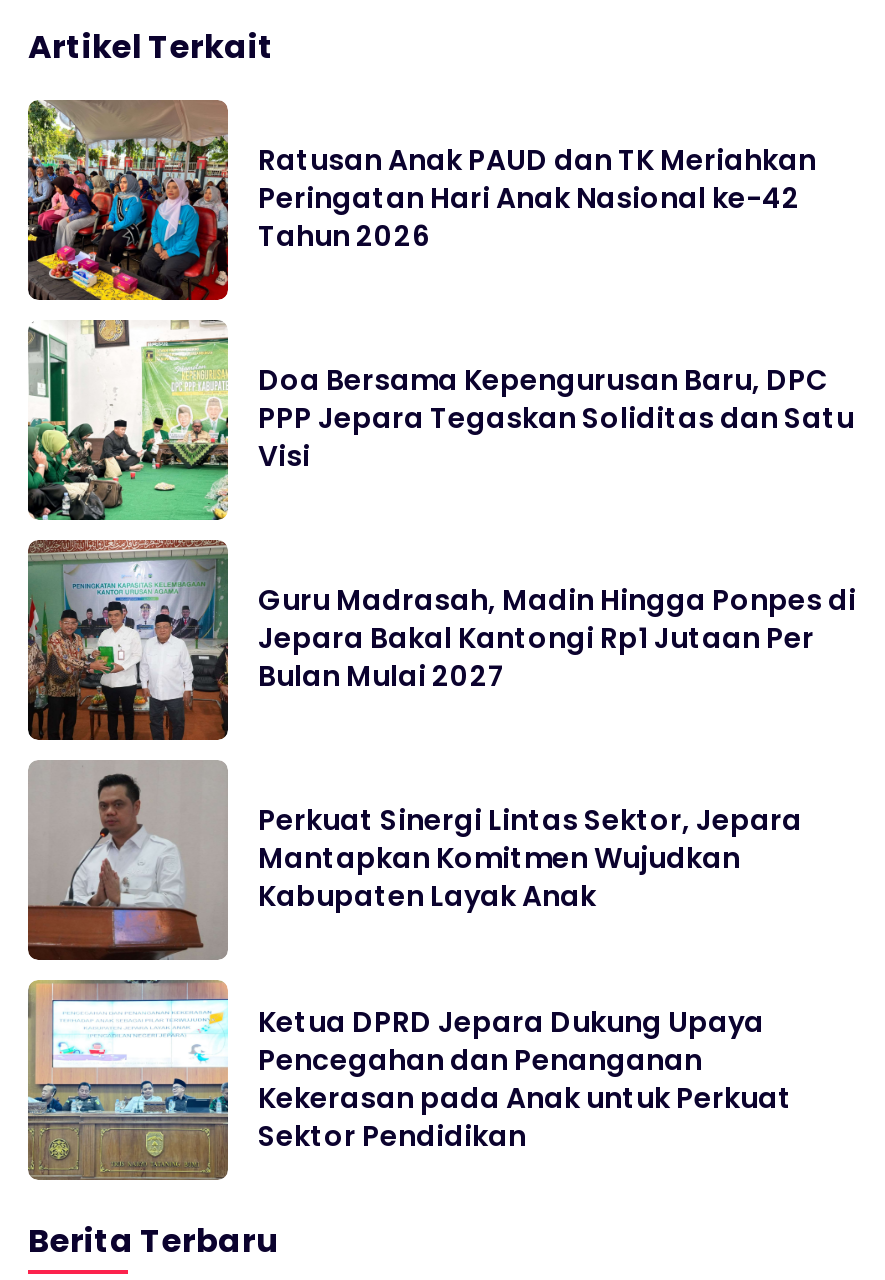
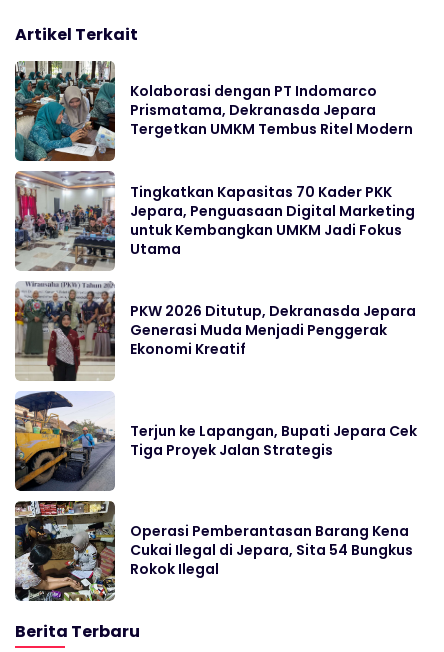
[26,98,816,302] [image] | Ratusan Anak PAUD dan TK Meriahkan | Peringatan Hari Anak Nasional ke-42 | Tahun 2026 -> [14,60,413,162] [image] | Kolaborasi dengan PT Indomarco | Prismatama, Dekranasda Jepara | Tergetkan UMKM Tembus Ritel Modern
[26,320,854,522] [image] | Doa Bersama Kepengurusan Baru, DPC | PPP Jepara Tegaskan Soliditas dan Satu | Visi -> [14,170,415,272] [image] | Tingkatkan Kapasitas 70 Kader PKK | Jepara, Penguasaan Digital Marketing | untuk Kembangkan UMKM Jadi Fokus | Utama
[26,538,856,742] [image] | Guru Madrasah, Madin Hingga Ponpes di | Jepara Bakal Kantongi Rp1 Jutaan Per | Bulan Mulai 2027 -> [14,281,416,381] [image] | PKW 2026 Ditutup, Dekranasda Jepara | Generasi Muda Menjadi Penggerak | Ekonomi Kreatif
[26,760,802,960] [image] | Perkuat Sinergi Lintas Sektor, Jepara | Mantapkan Komitmen Wujudkan | Kabupaten Layak Anak -> [14,391,417,491] [image] | Terjun ke Lapangan, Bupati Jepara Cek | Tiga Proyek Jalan Strategis
[26,978,792,1182] [image] | Ketua DPRD Jepara Dukung Upaya | Pencegahan dan Penanganan | Kekerasan pada Anak untuk Perkuat | Sektor Pendidikan -> [14,500,413,601] [image] | Operasi Pemberantasan Barang Kena | Cukai Ilegal di Jepara, Sita 54 Bungkus | Rokok Ilegal

